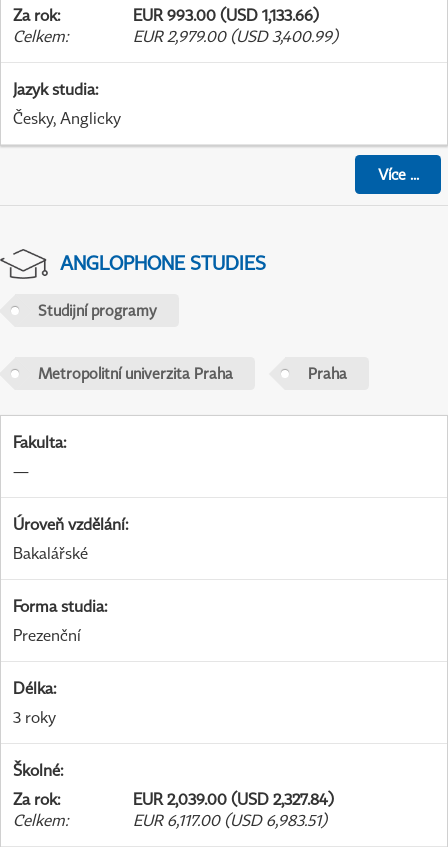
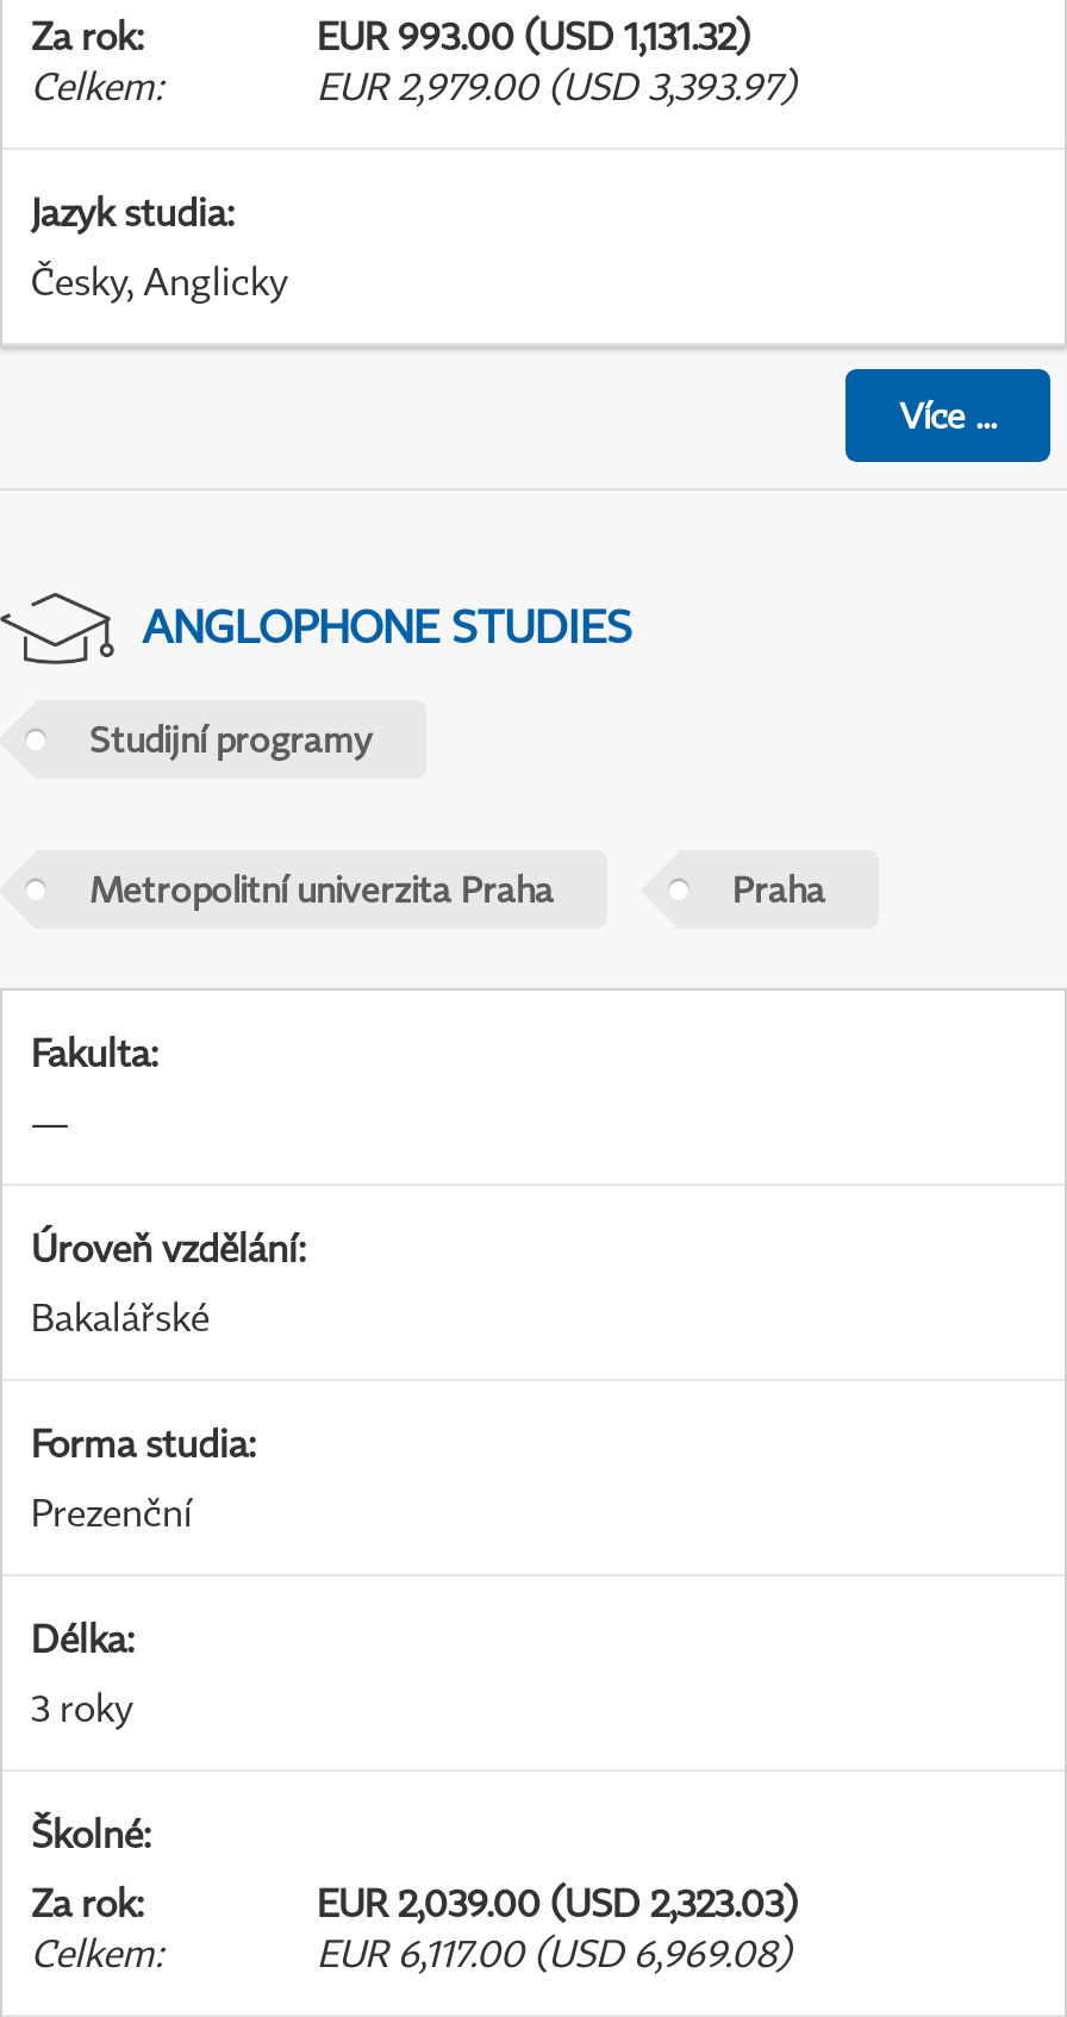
[133,5,319,25] EUR 993.00 (USD 1,133.66) -> [317,12,750,60] EUR 993.00 (USD 1,131.32)
[133,26,338,46] EUR 2,979.00 (USD 3,400.99) -> [317,62,795,110] EUR 2,979.00 (USD 3,393.97)
[133,789,334,809] EUR 2,039.00 (USD 2,327.84) -> [317,1879,798,1927] EUR 2,039.00 (USD 2,323.03)
[133,810,327,830] EUR 6,117.00 (USD 6,983.51) -> [317,1929,791,1977] EUR 6,117.00 (USD 6,969.08)

